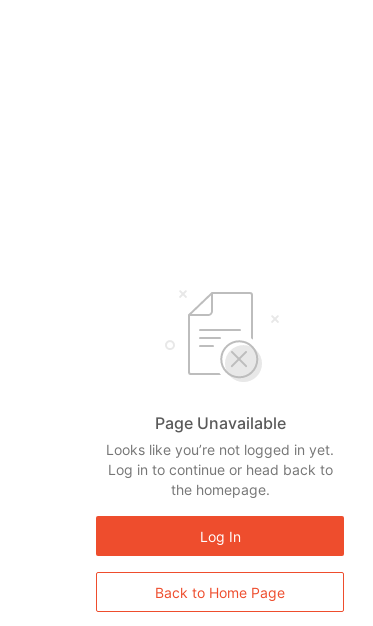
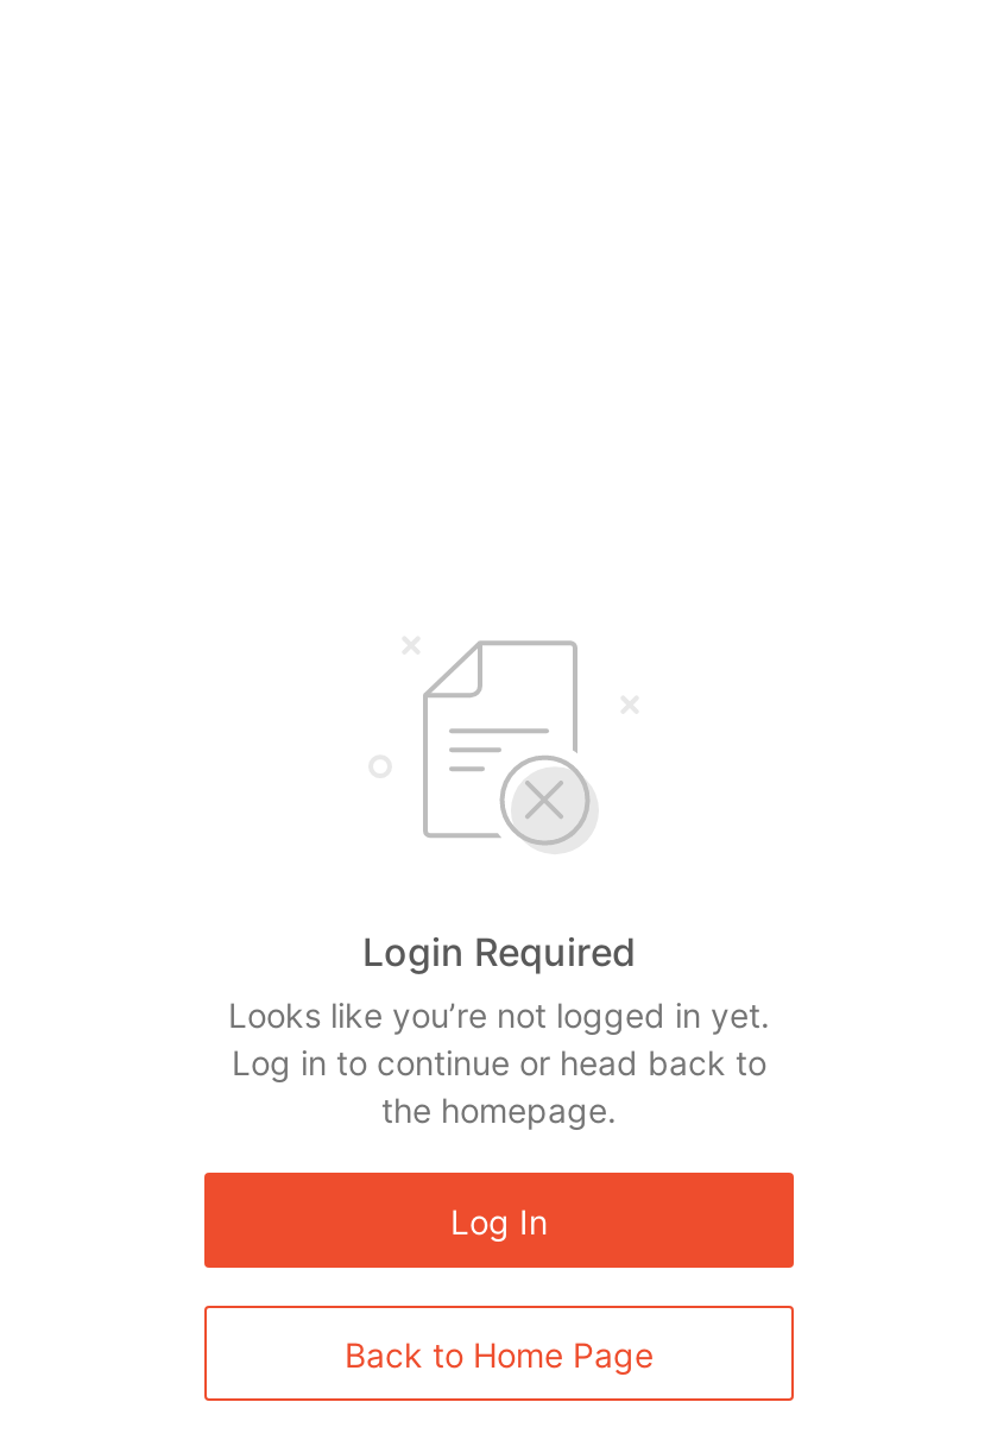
[154,413,285,433] Page Unavailable -> [362,928,636,975] Login Required

